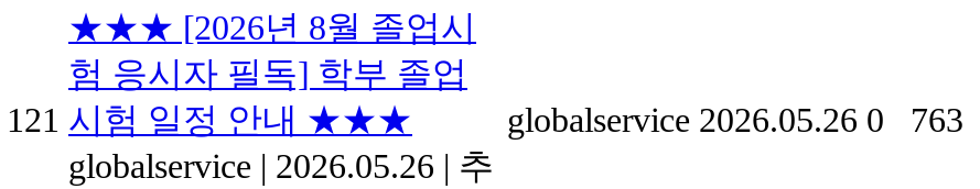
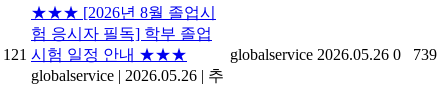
[507,101,963,138] globalservice 2026.05.26 0 763 -> [230,46,437,63] globalservice 2026.05.26 0 739

